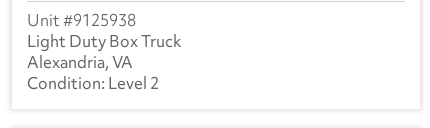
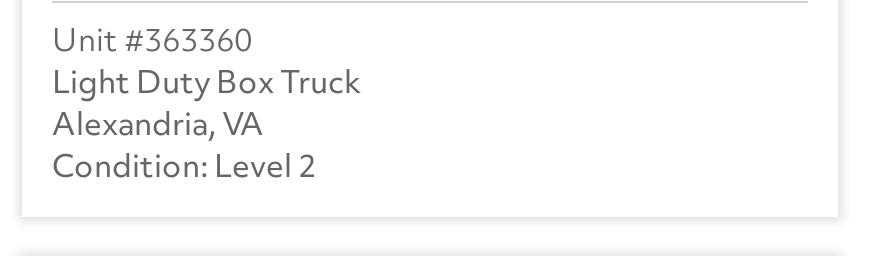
[73,9,136,31] 9125938 -> [144,18,252,62] 363360

